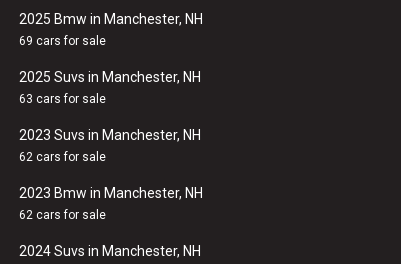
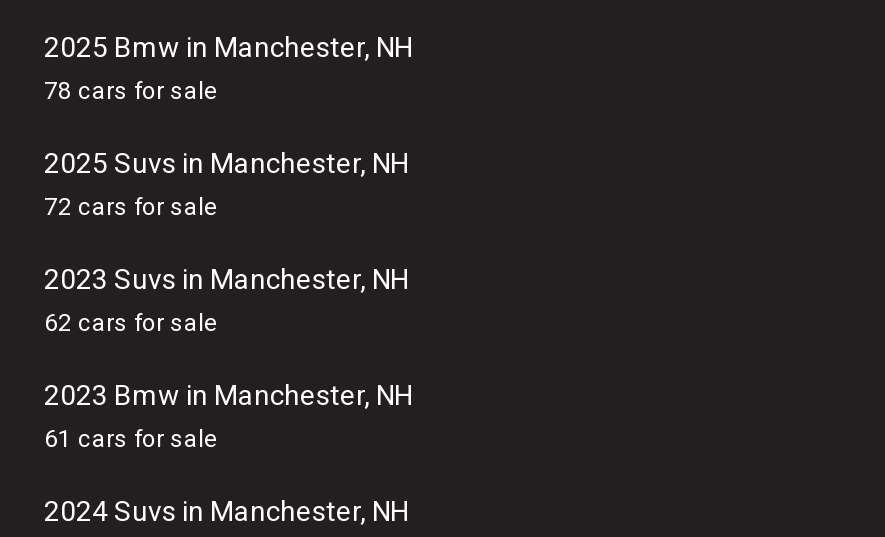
[19,34,106,48] 69 cars for sale -> [44,77,218,105] 78 cars for sale
[19,92,106,106] 63 cars for sale -> [44,193,218,221] 72 cars for sale
[19,208,106,222] 62 cars for sale -> [44,425,218,453] 61 cars for sale

